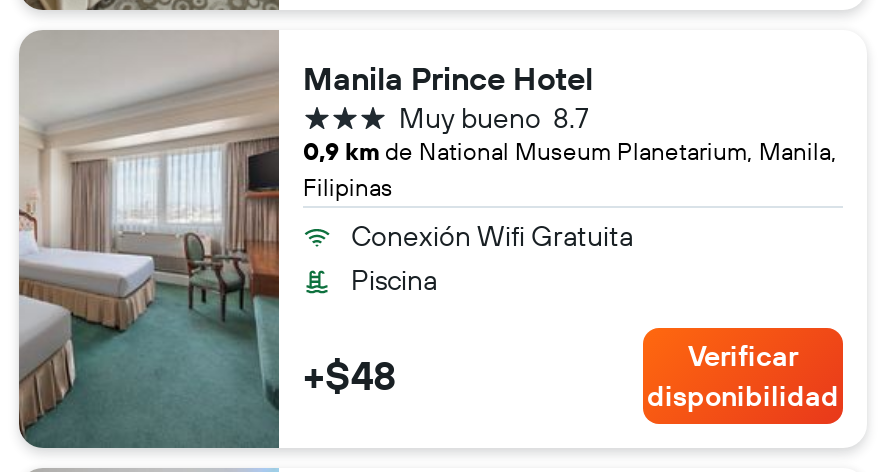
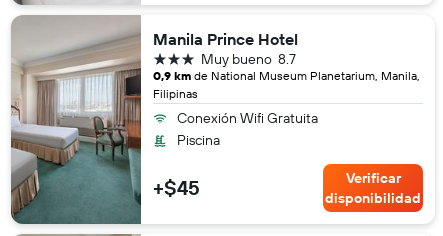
[303,350,397,400] +$48 -> [153,175,200,200] +$45

